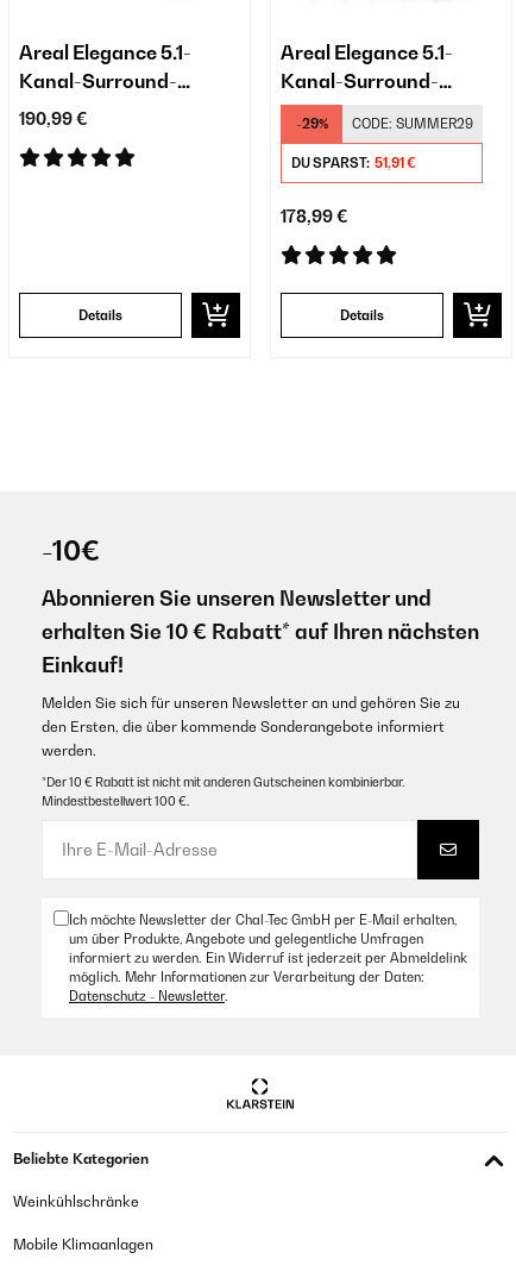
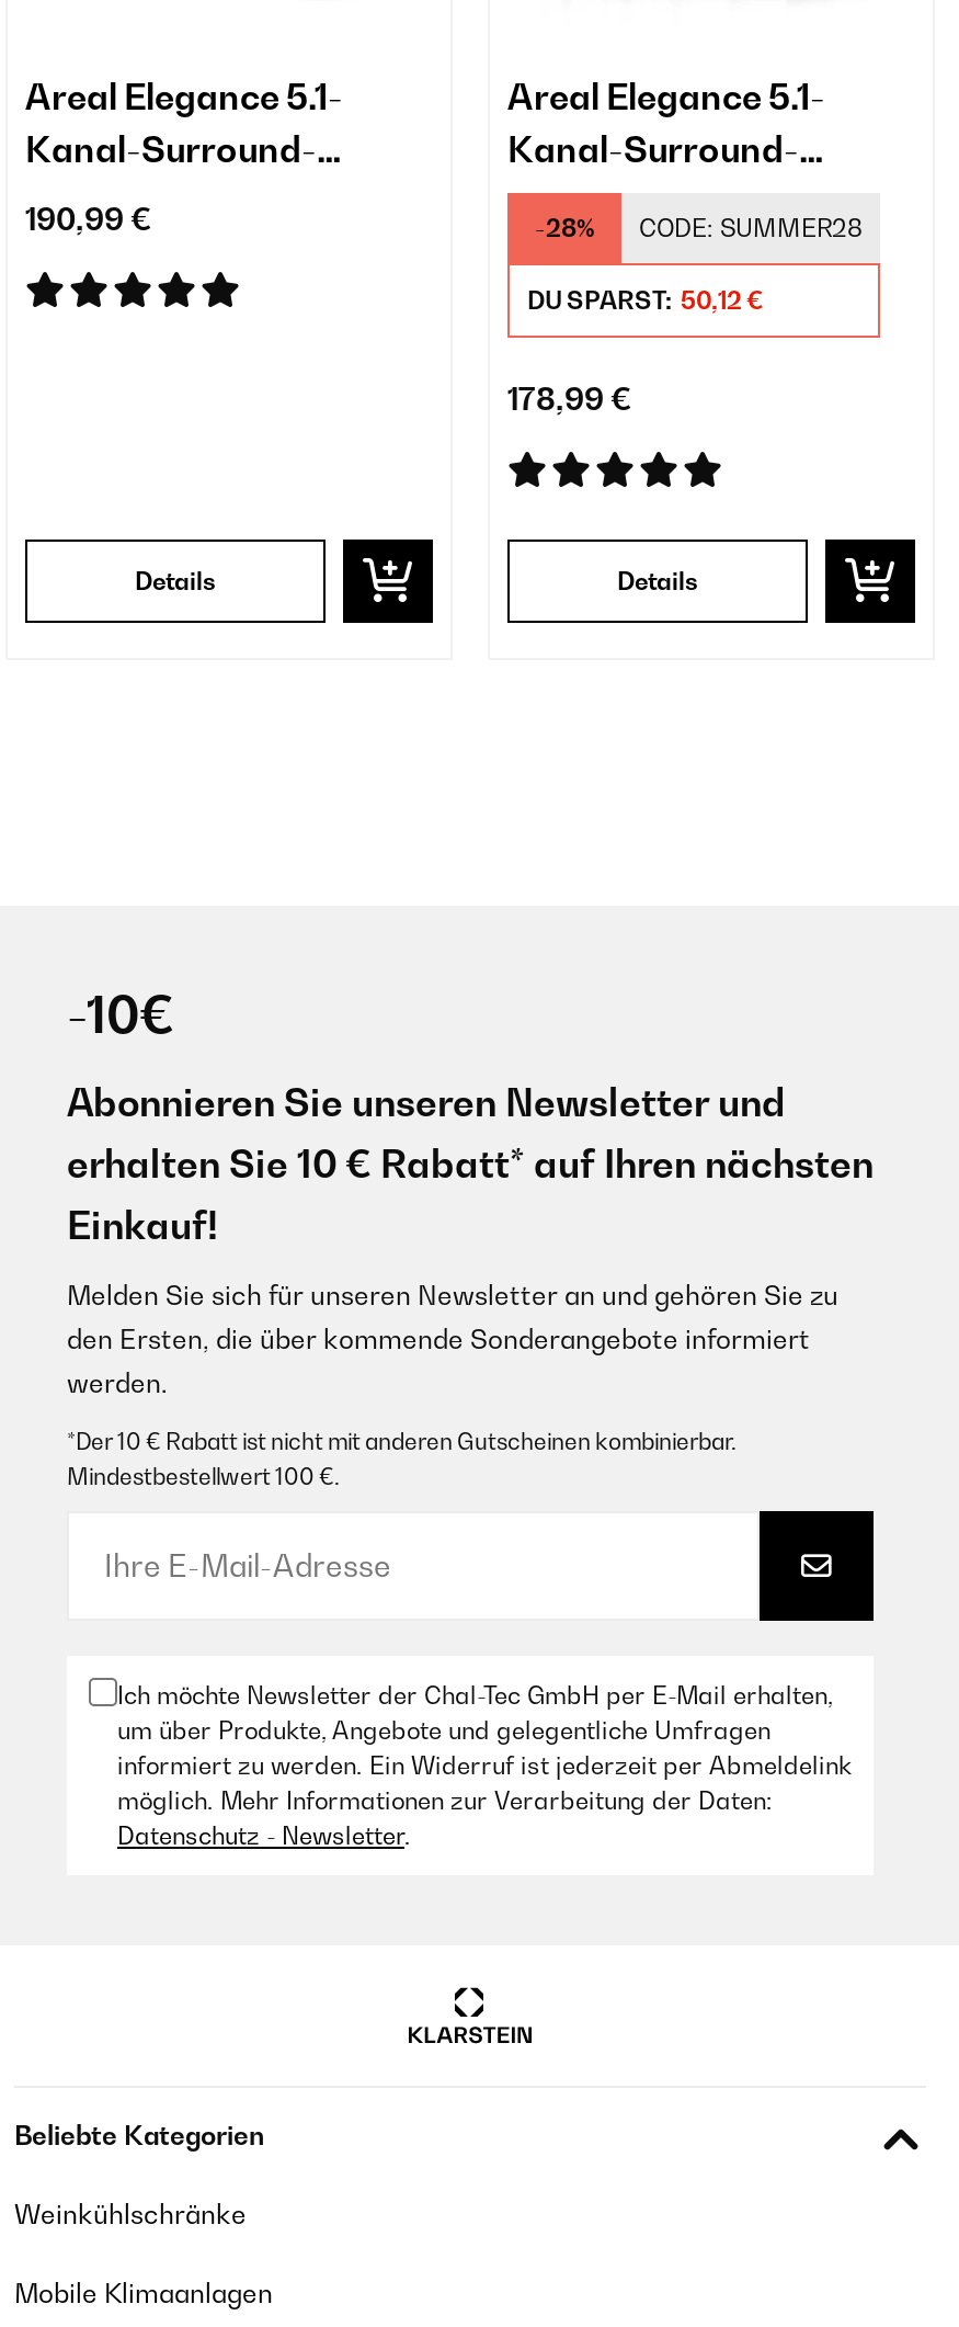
[295,115,328,132] -29% -> [535,213,594,243] -28%
[352,115,473,132] CODE: SUMMER29 -> [639,213,863,243] CODE: SUMMER28
[291,155,416,171] DU SPARST: 51,91 € -> [527,285,764,316] DU SPARST: 50,12 €

